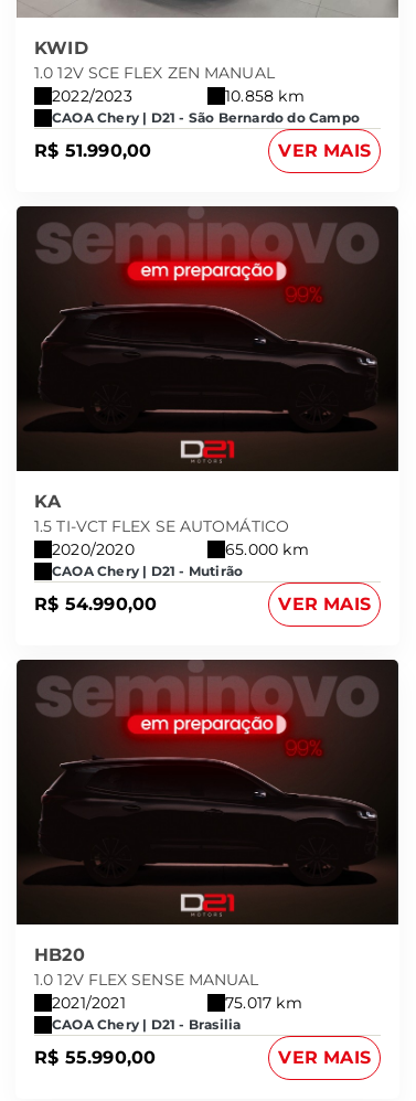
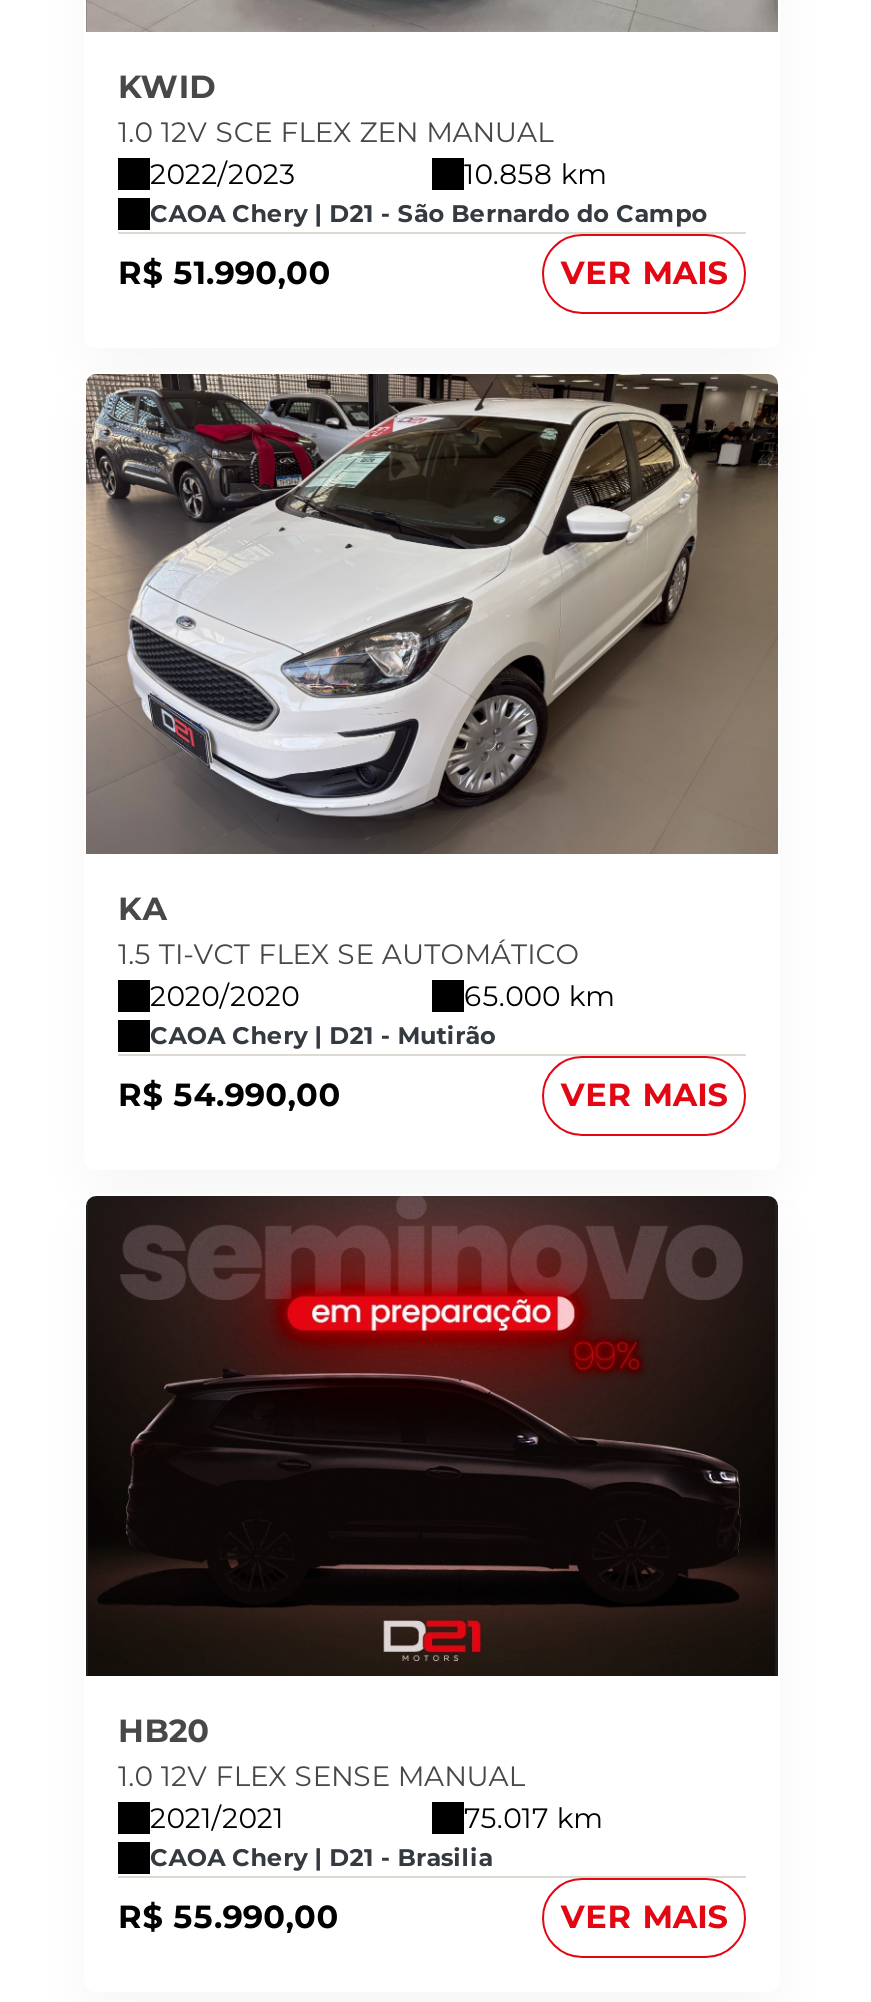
[17,206,399,472] [image] -> [86,374,780,856] [image]

